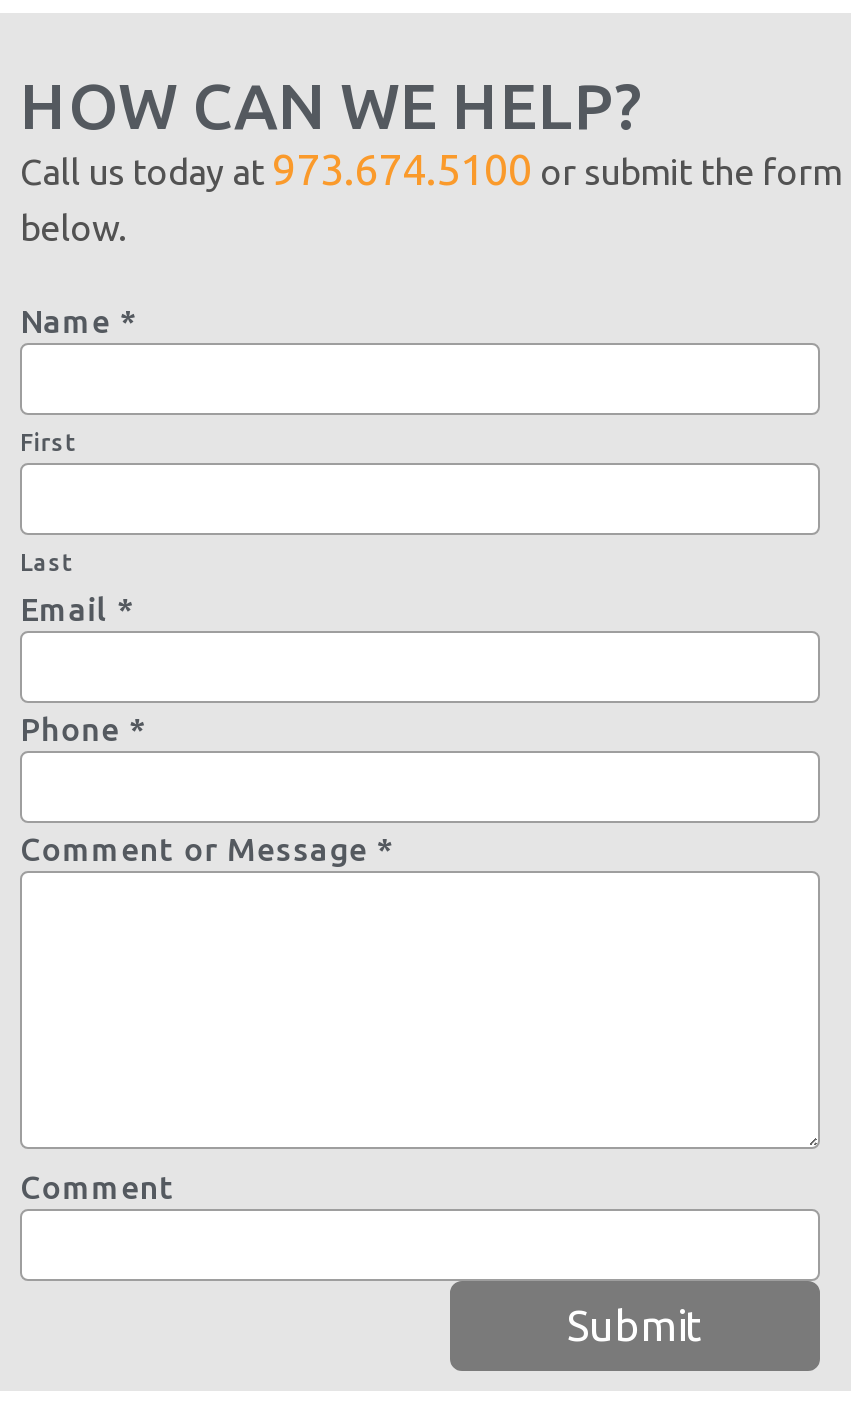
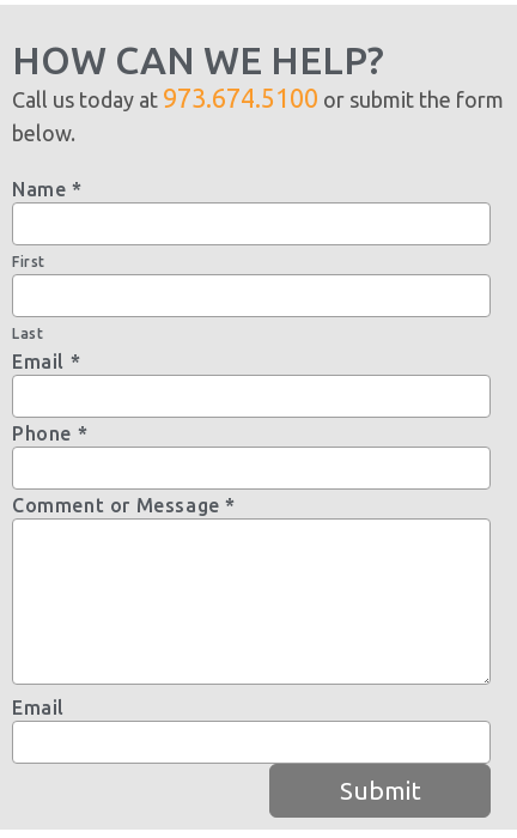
[20,1170,174,1206] Comment -> [12,697,65,719] Email

